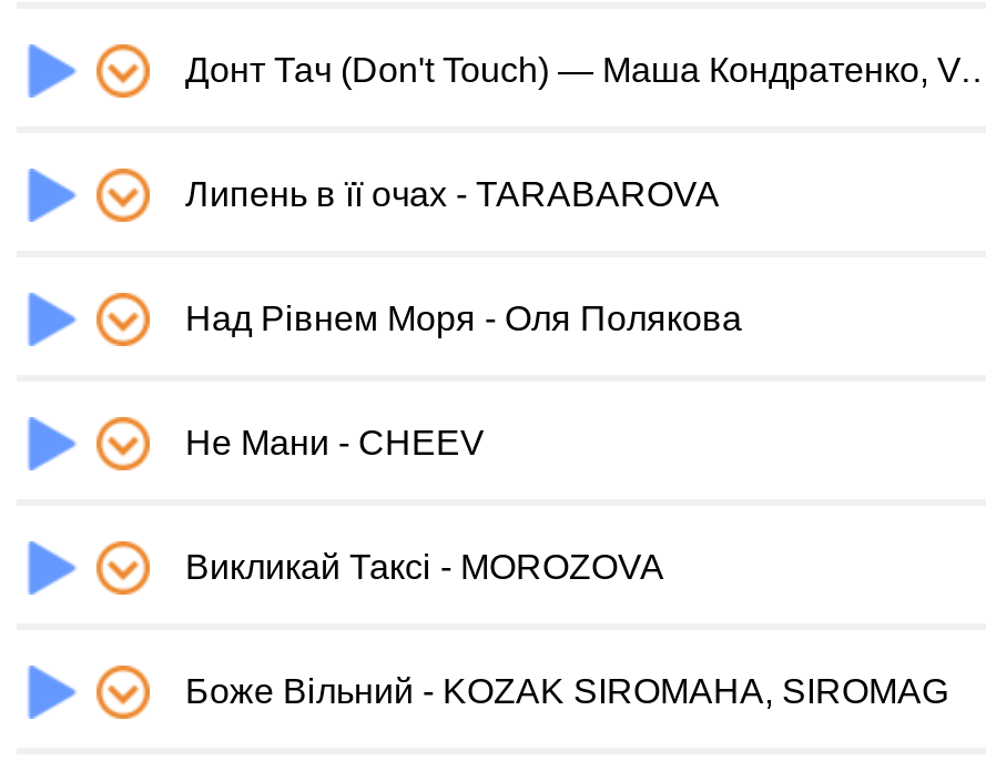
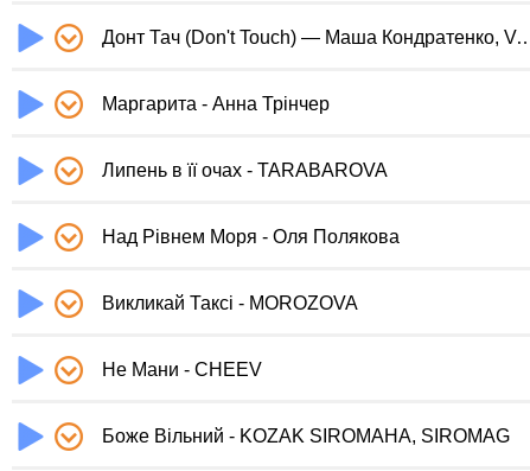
none -> [102,94,330,114] Маргарита - Анна Трінчер
moved [185,424,485,461] -> [102,359,262,380]: Не Мани - CHEEV

